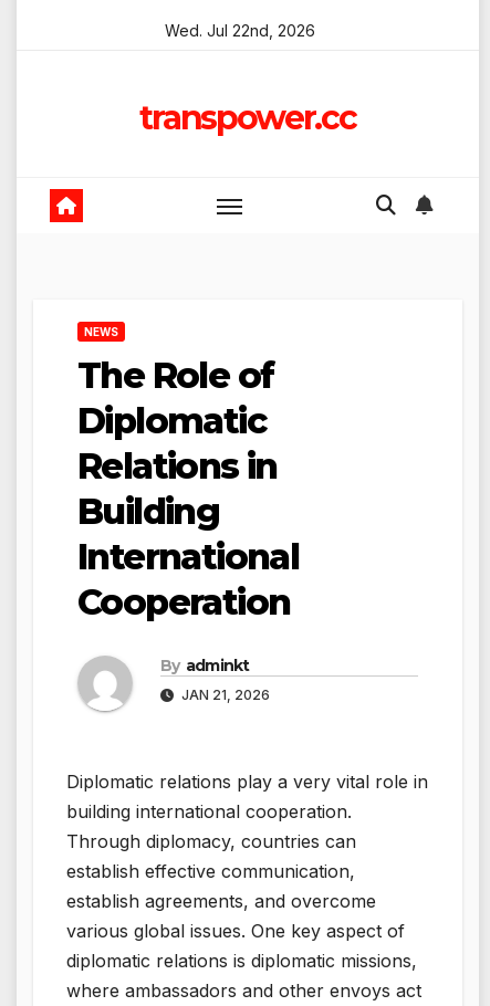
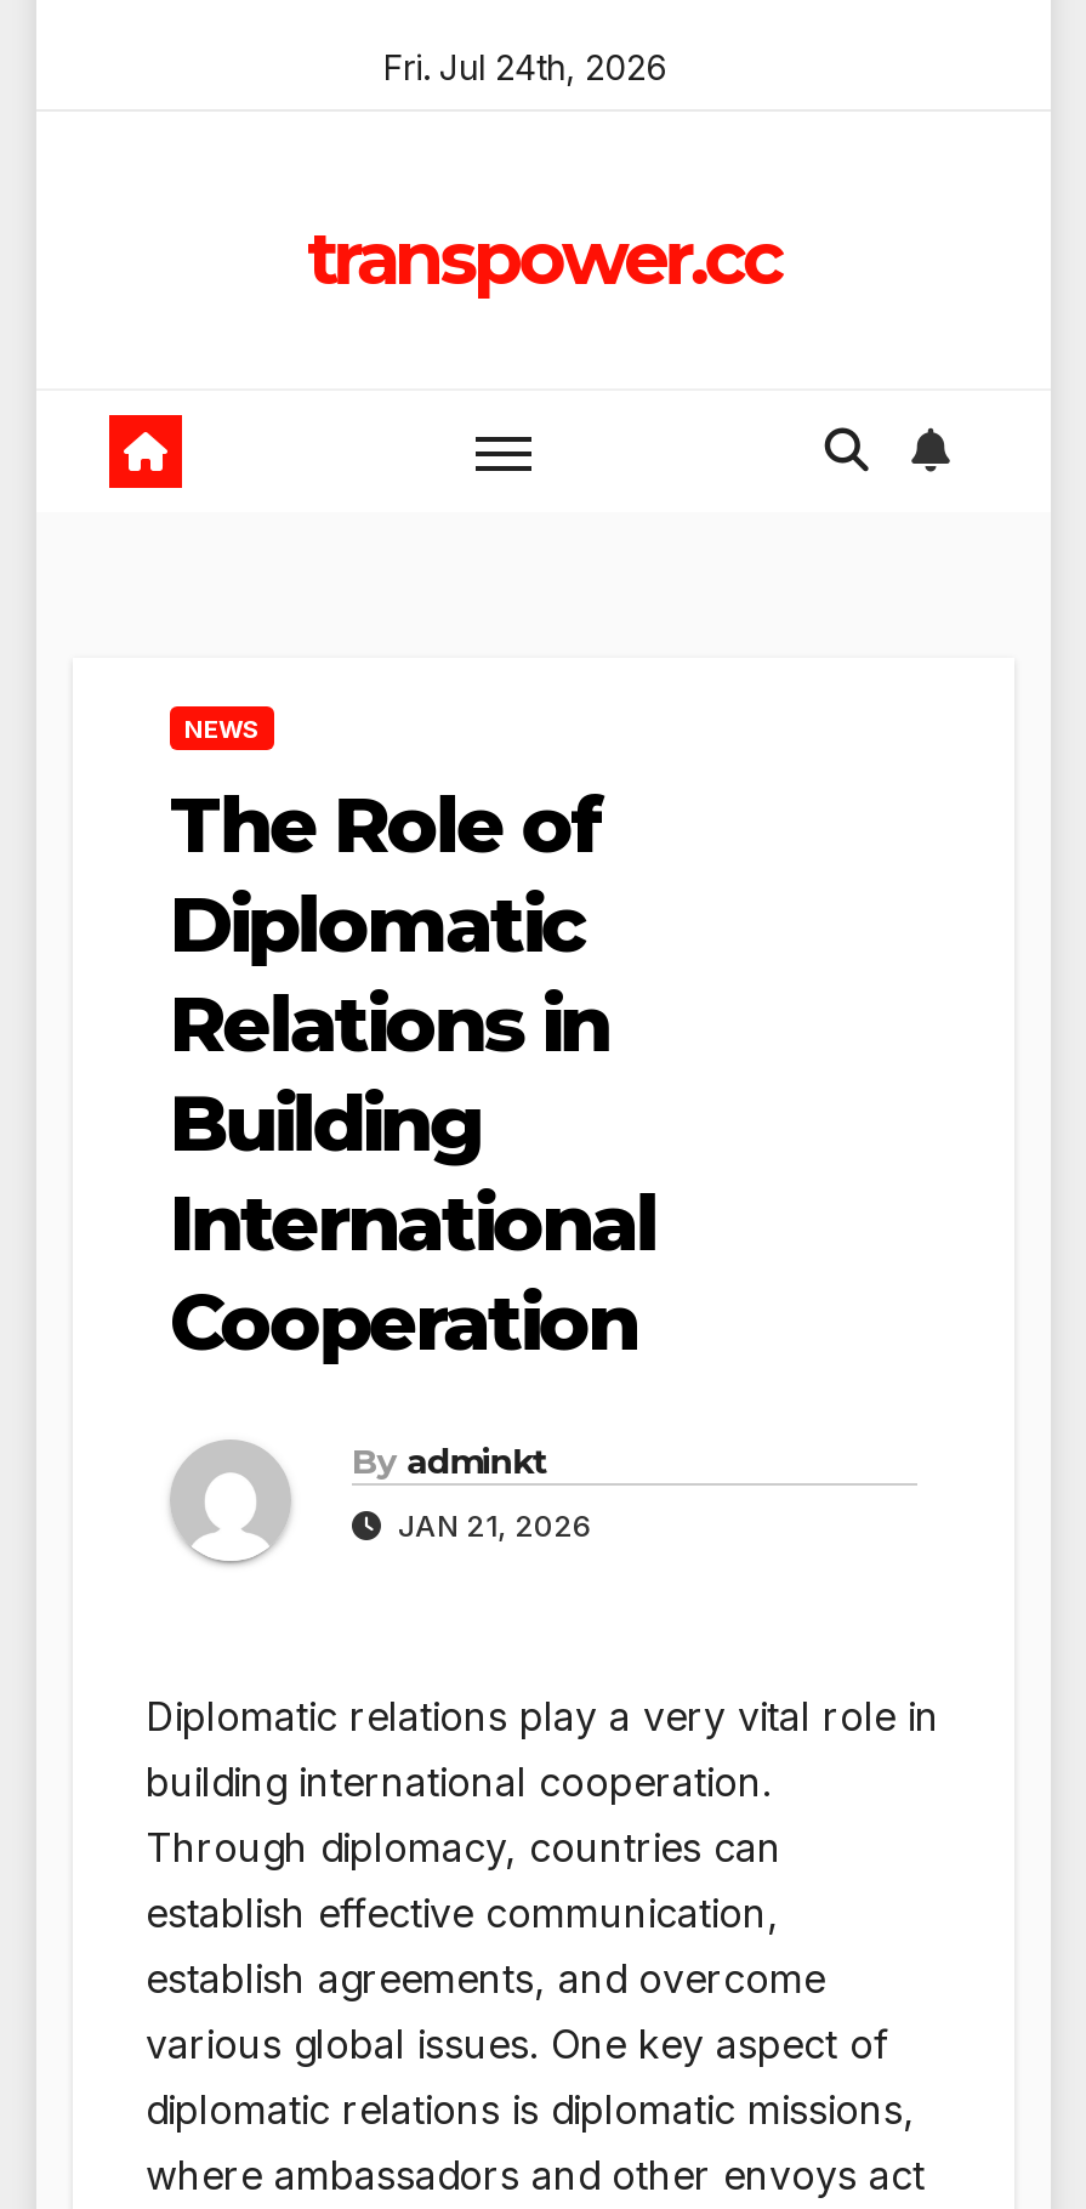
[164,21,315,40] Wed. Jul 22nd, 2026 -> [383,46,667,87] Fri. Jul 24th, 2026

